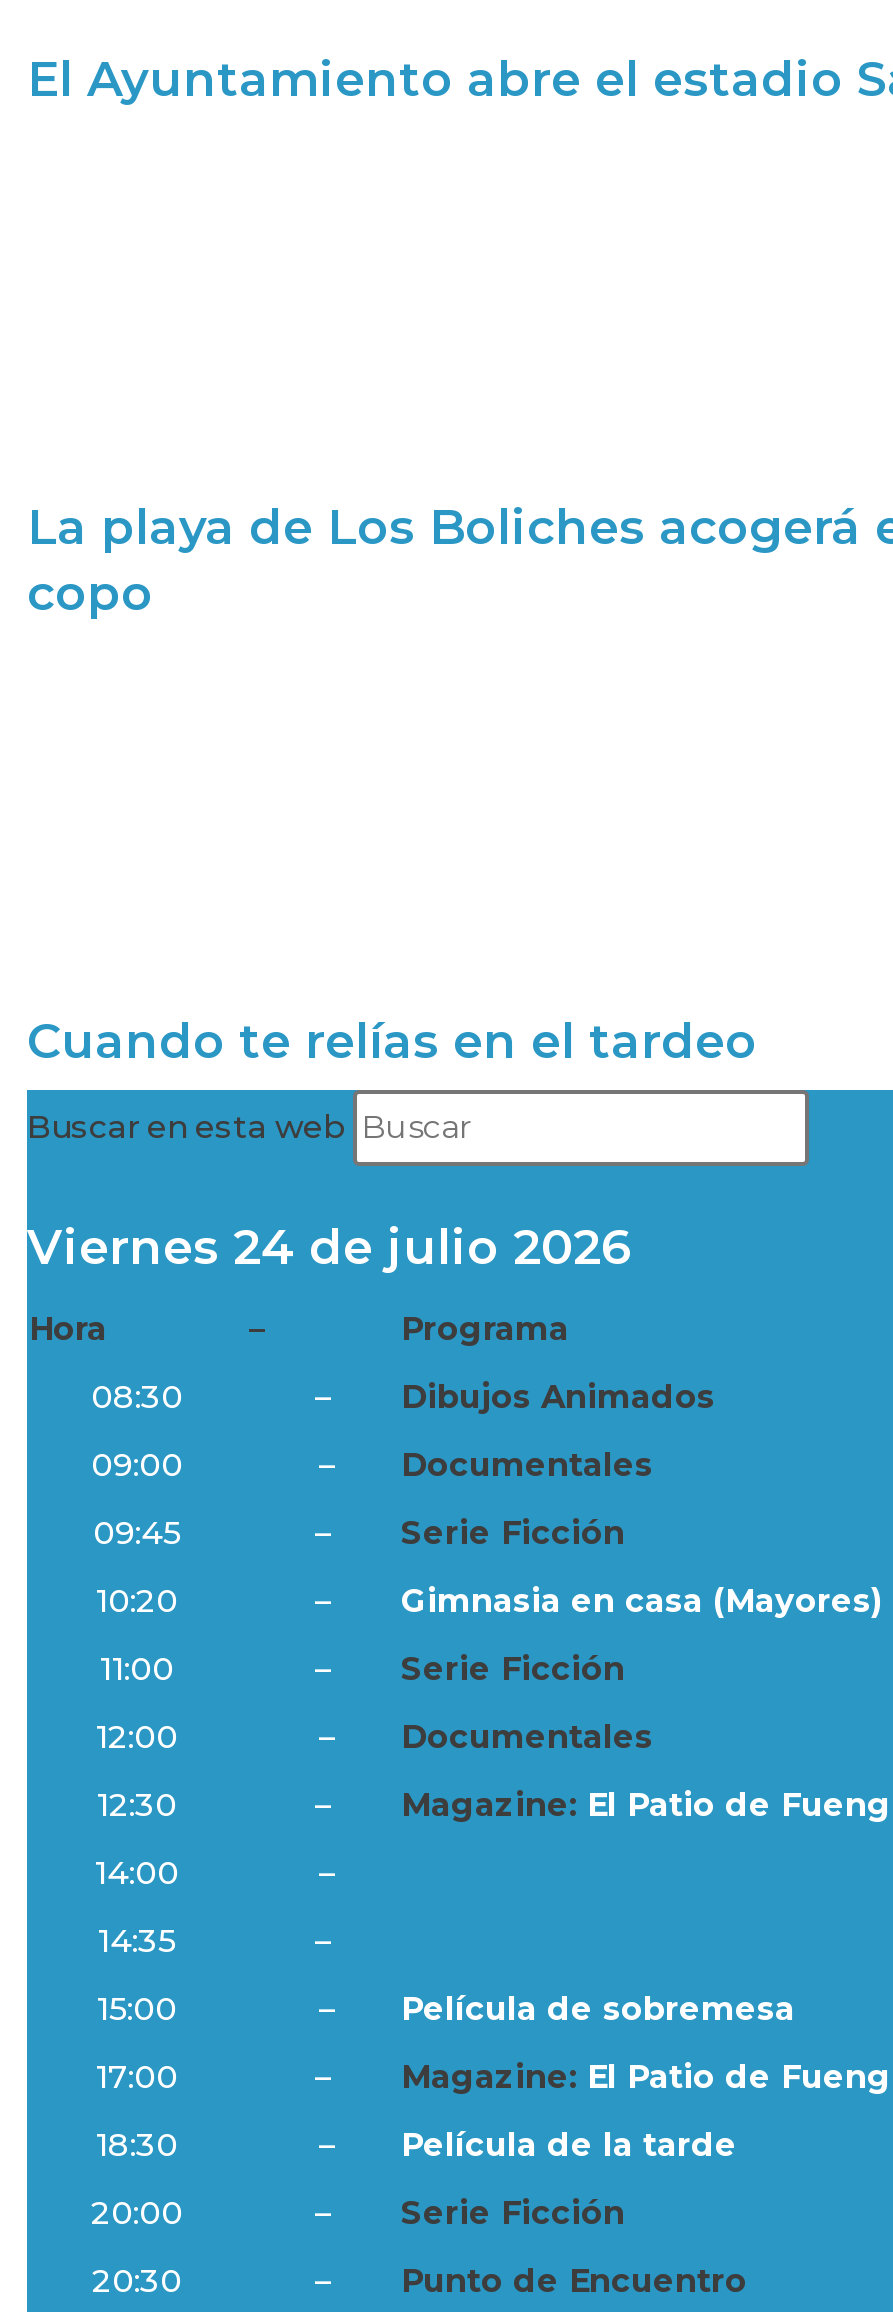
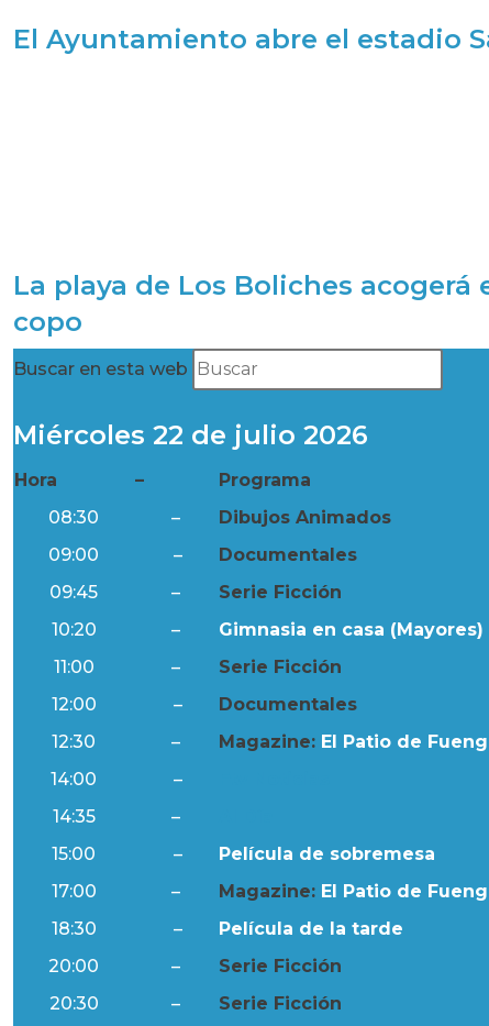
[27,1011,757,1069] Cuando te relías en el tardeo -> none
[27,1217,631,1275] Viernes 24 de julio 2026 -> [13,419,368,450] Miércoles 22 de julio 2026
[401,2261,747,2299] Punto de Encuentro -> [219,993,342,1013] Serie Ficción

